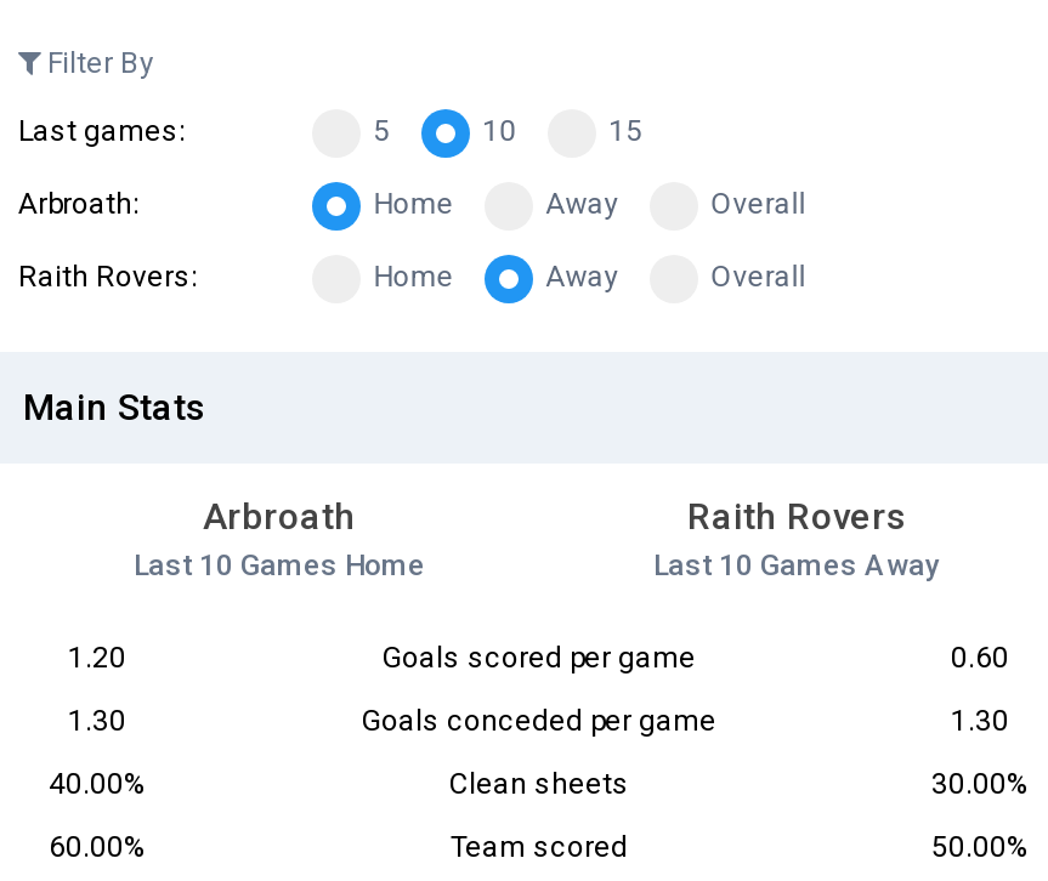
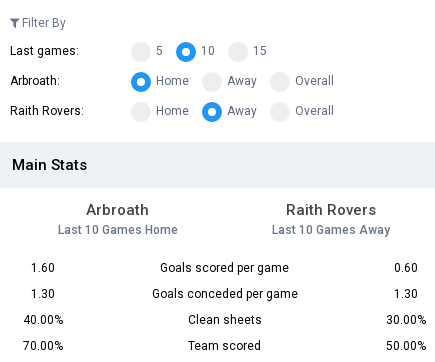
[68,641,126,675] 1.20 -> [30,261,54,275] 1.60
[49,831,146,864] 60.00% -> [22,339,62,353] 70.00%

